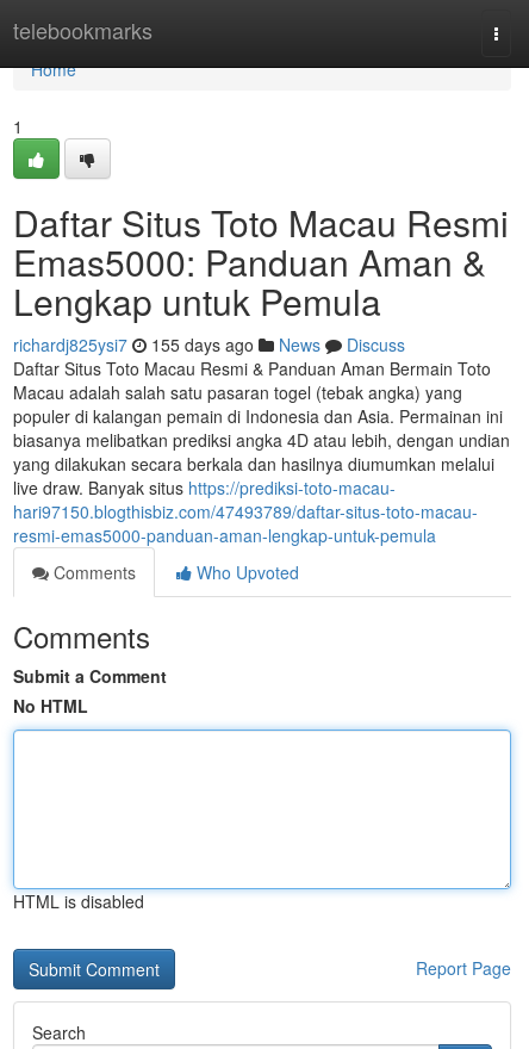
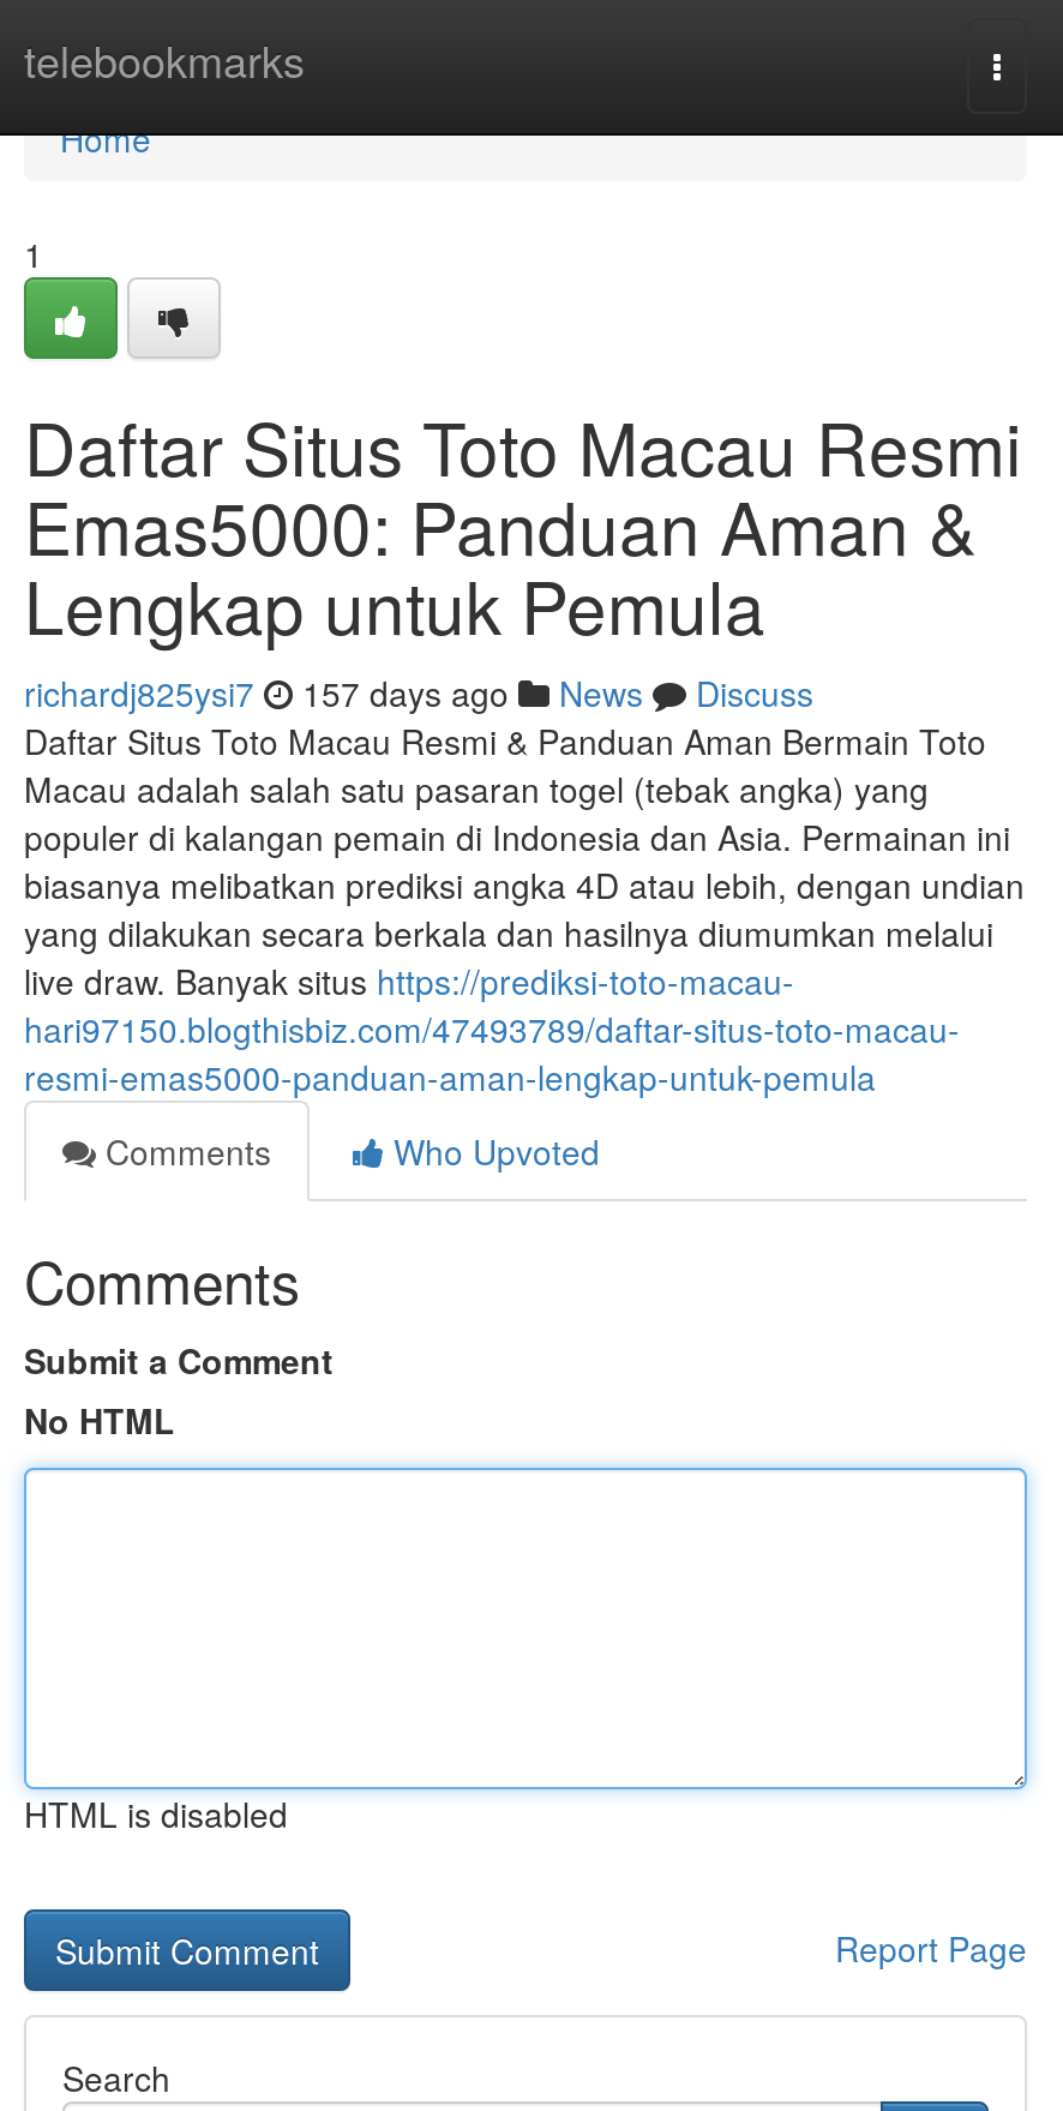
[13,333,405,356] richardj825ysi7 155 days ago News Discuss -> [24,668,813,716] richardj825ysi7 157 days ago News Discuss

